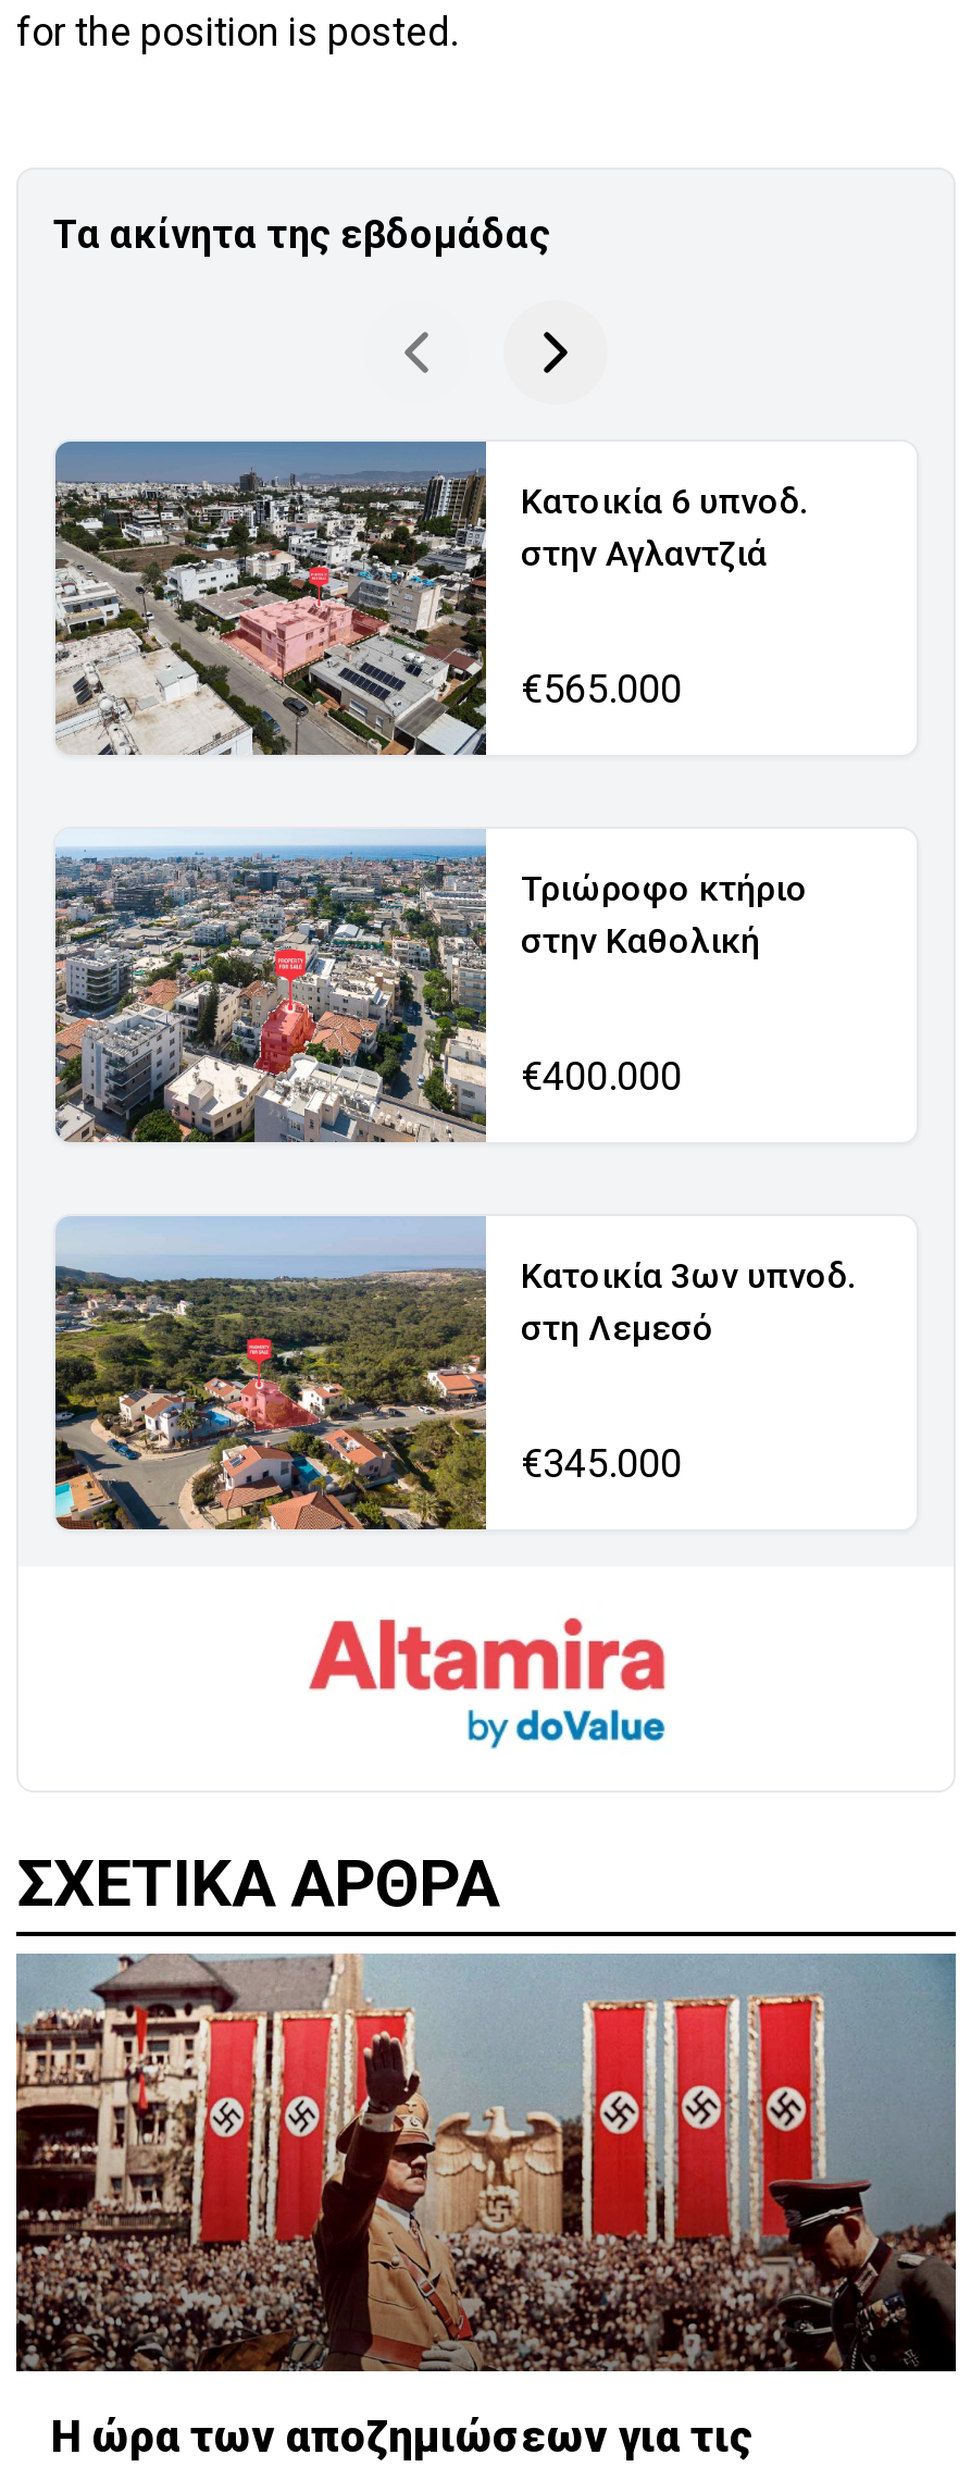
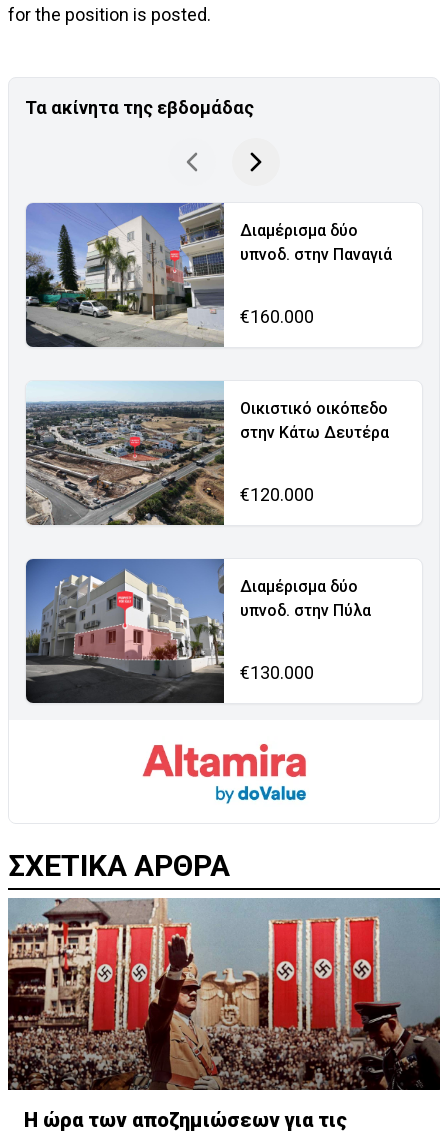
[53,442,808,755] [image] | Κατοικία 6 υπνοδ. | στην Αγλαντζιά -> [25,203,392,348] [image] | Διαμέρισμα δύο | υπνοδ. στην Παναγιά
[521,666,682,712] €565.000 -> [240,306,314,327] €160.000
[53,846,808,1142] [image] | Τριώροφο κτήριο | στην Καθολική -> [26,390,389,525] [image] | Οικιστικό οικόπεδο | στην Κάτω Δευτέρα
[521,1053,682,1099] €400.000 -> [240,484,314,505] €120.000
[53,1218,856,1532] [image] | Κατοικία 3ων υπνοδ. | στη Λεμεσό -> [25,559,371,704] [image] | Διαμέρισμα δύο | υπνοδ. στην Πύλα
[521,1440,682,1486] €345.000 -> [240,662,314,683] €130.000

